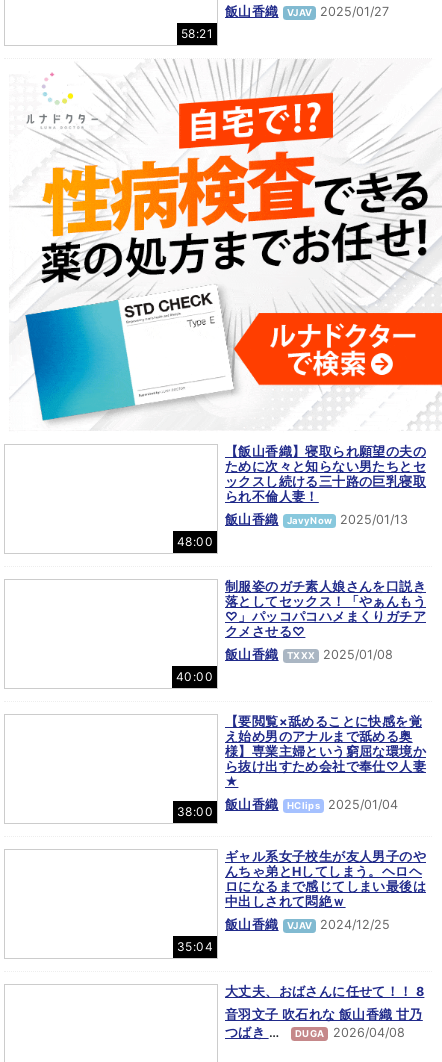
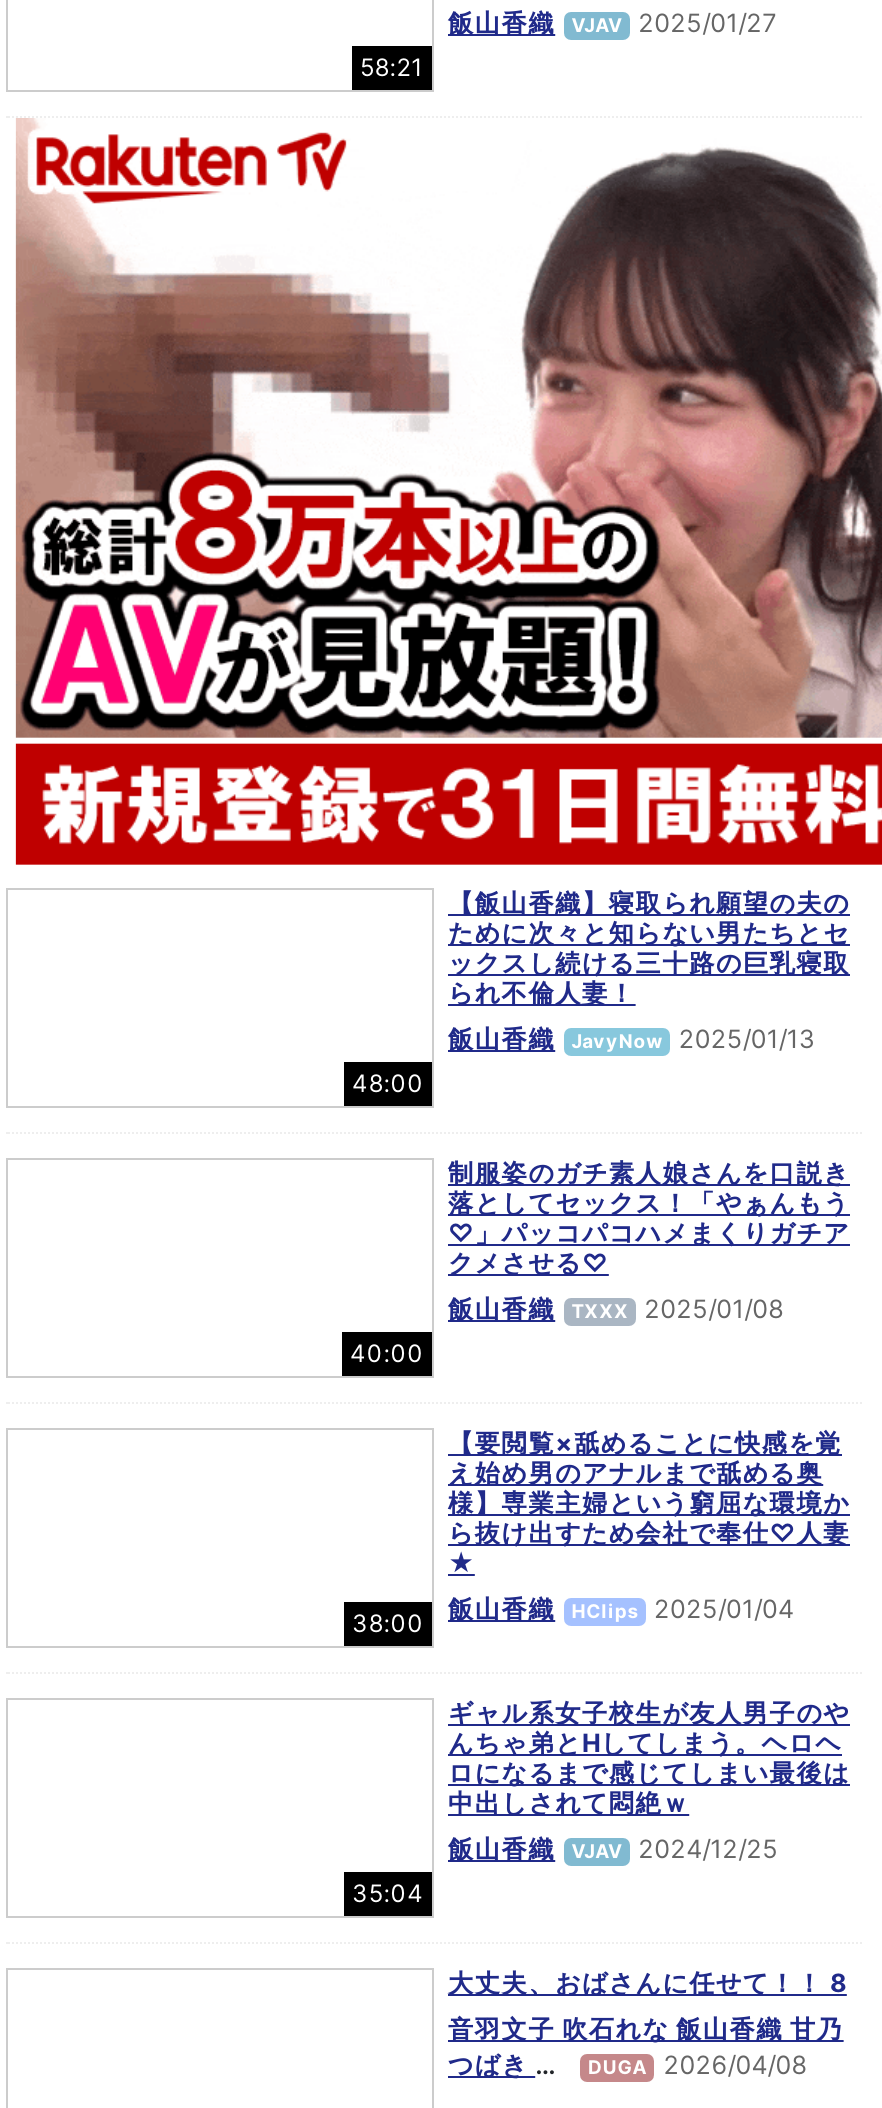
[9,59,439,433] [image] -> [14,118,876,868] [image]

